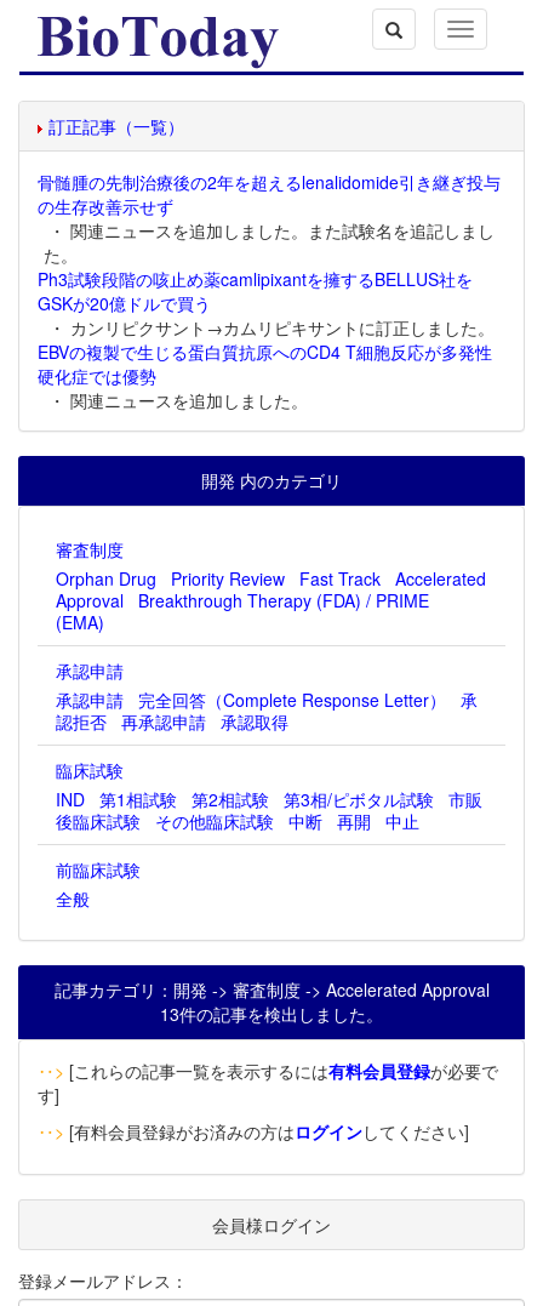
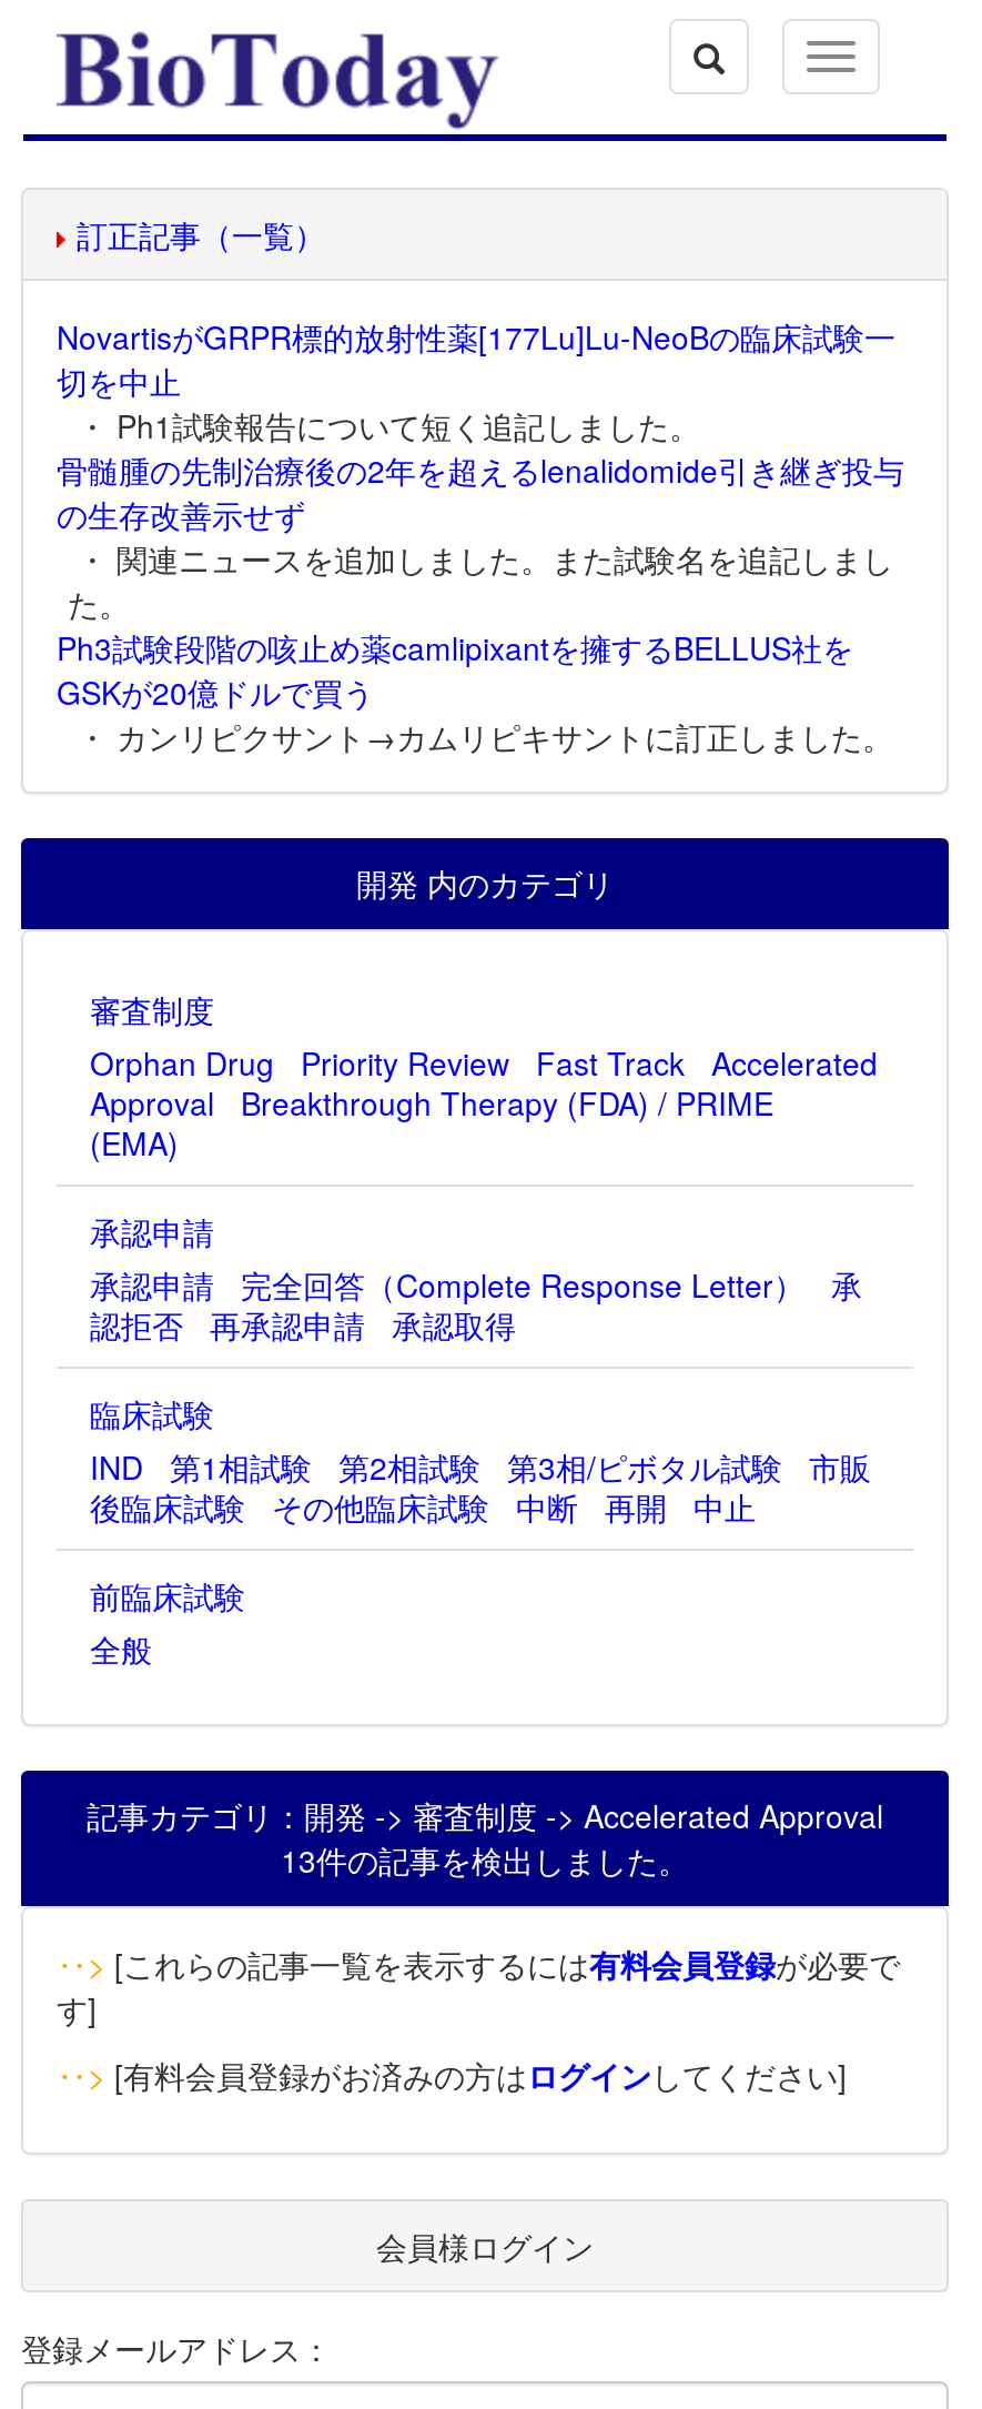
none -> [57,314,895,447] NovartisがGRPR標的放射性薬[177Lu]Lu-NeoBの臨床試験一 | 切を中止 | ・ Ph1試験報告について短く追記しました。
moved [38,170,501,315] -> [57,447,904,714]: 骨髄腫の先制治療後の2年を超えるlenalidomide引き継ぎ投与 | の生存改善示せず | ・ 関連ニュースを追加しました。また試験名を追記しまし | た。 | Ph3試験段階の咳止め薬camlipixantを擁するBELLUS社を | GSKが20億ドルで買う
[38,340,492,412] EBVの複製で生じる蛋白質抗原へのCD4 T細胞反応が多発性 | 硬化症では優勢 | ・ 関連ニュースを追加しました。 -> none

